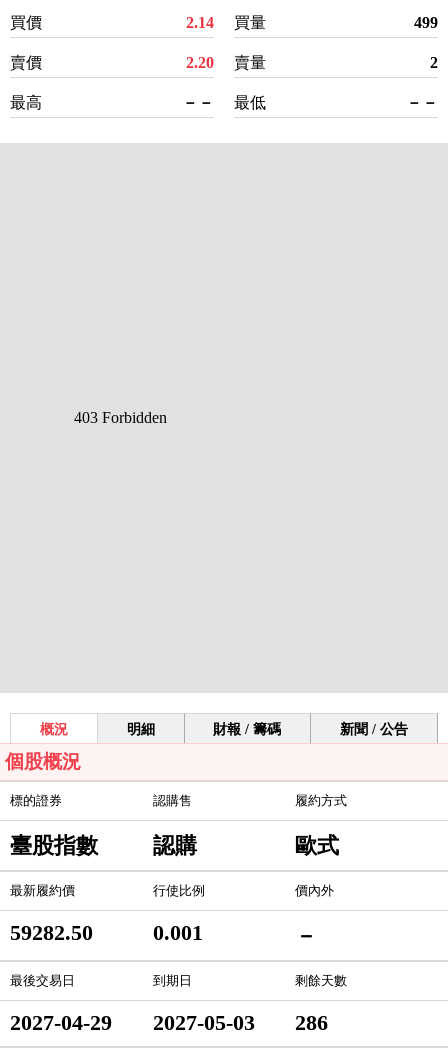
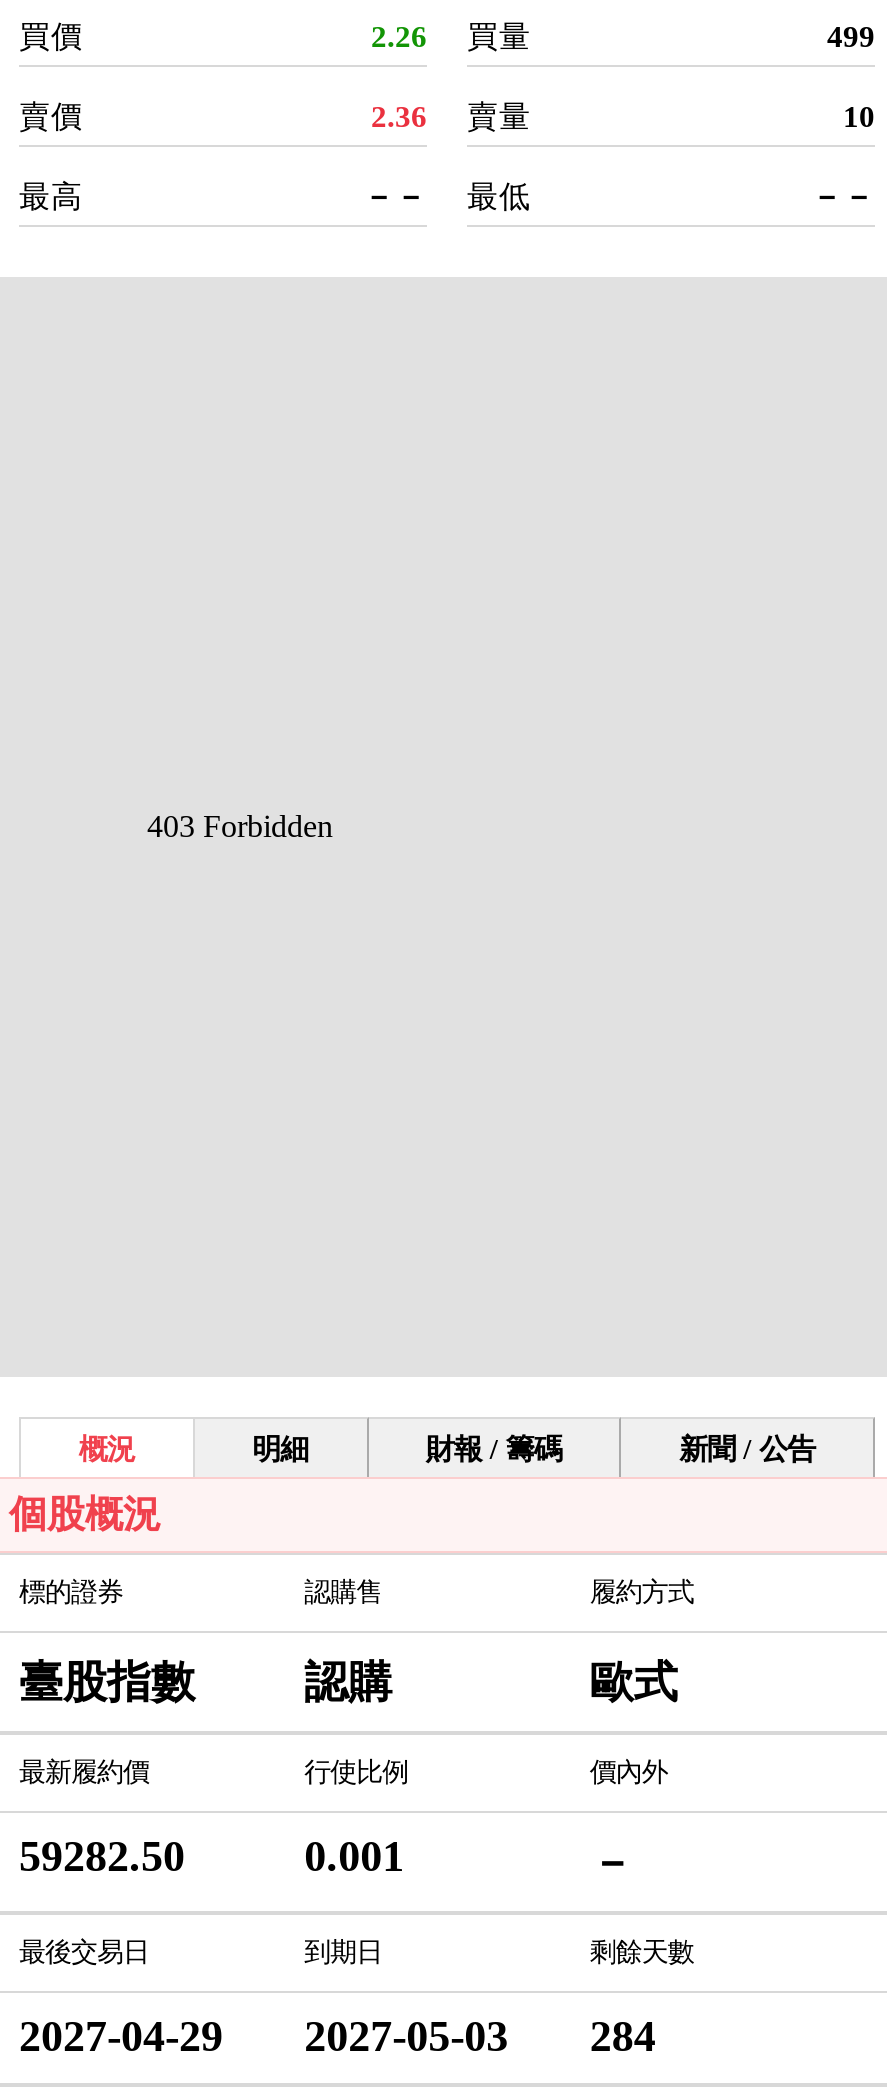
[186,14,266,31] 2.14 買量 -> [371,19,531,53] 2.26 買量
[186,54,214,71] 2.20 -> [371,99,427,133] 2.36
[430,54,438,71] 2 -> [843,99,875,133] 10
[10,1011,328,1035] 2027-04-29 2027-05-03 286 -> [19,2013,656,2061] 2027-04-29 2027-05-03 284

